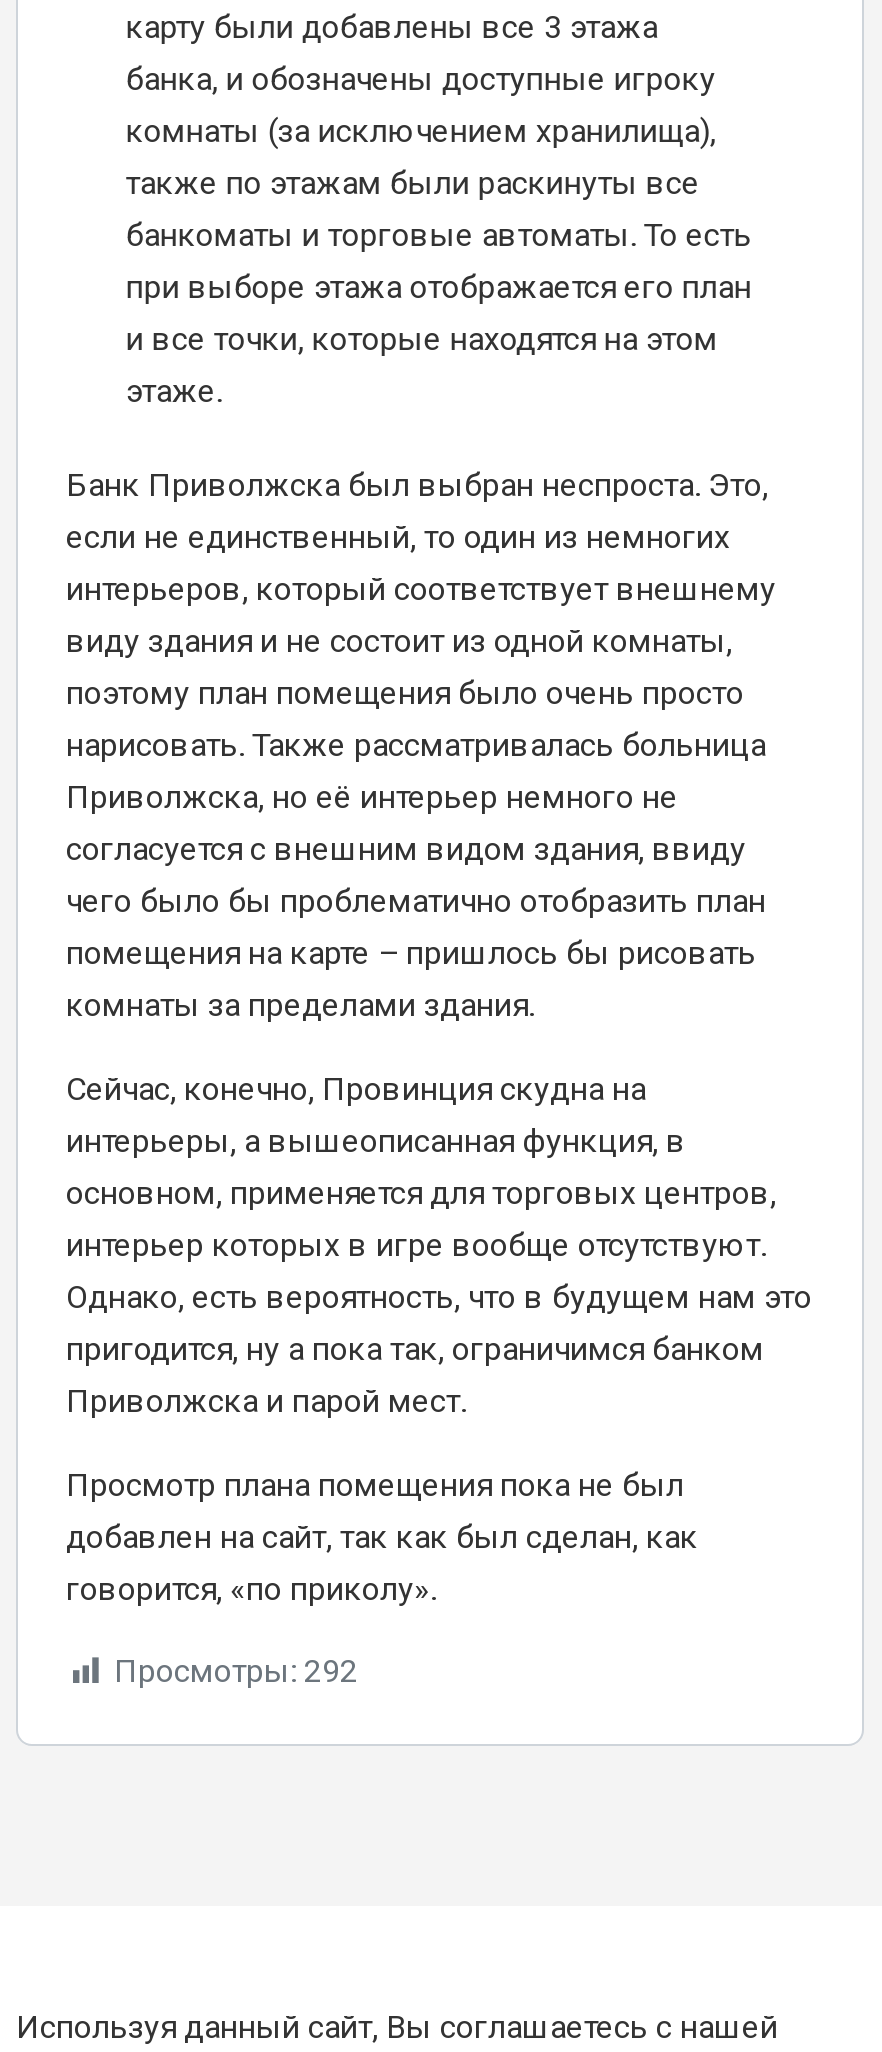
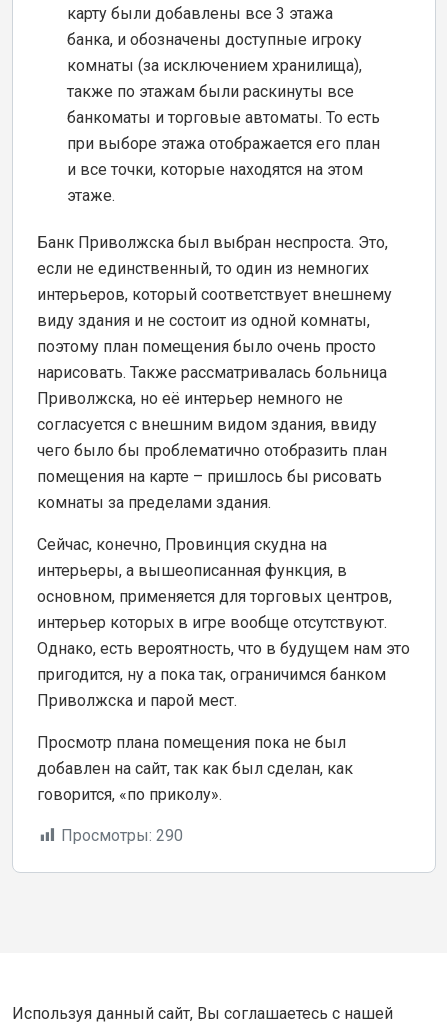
[114,1652,358,1690] Просмотры: 292 -> [61,826,183,845] Просмотры: 290

